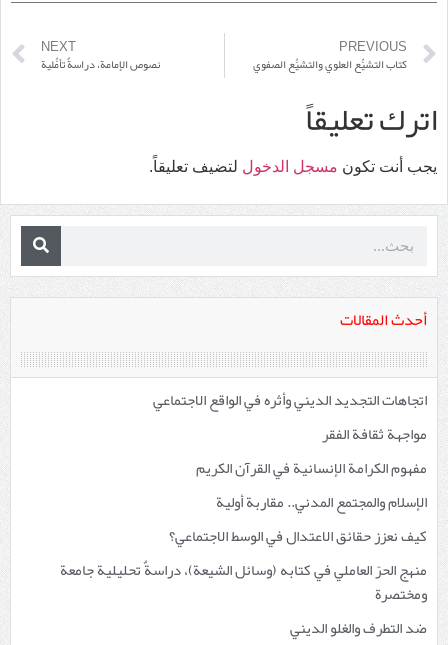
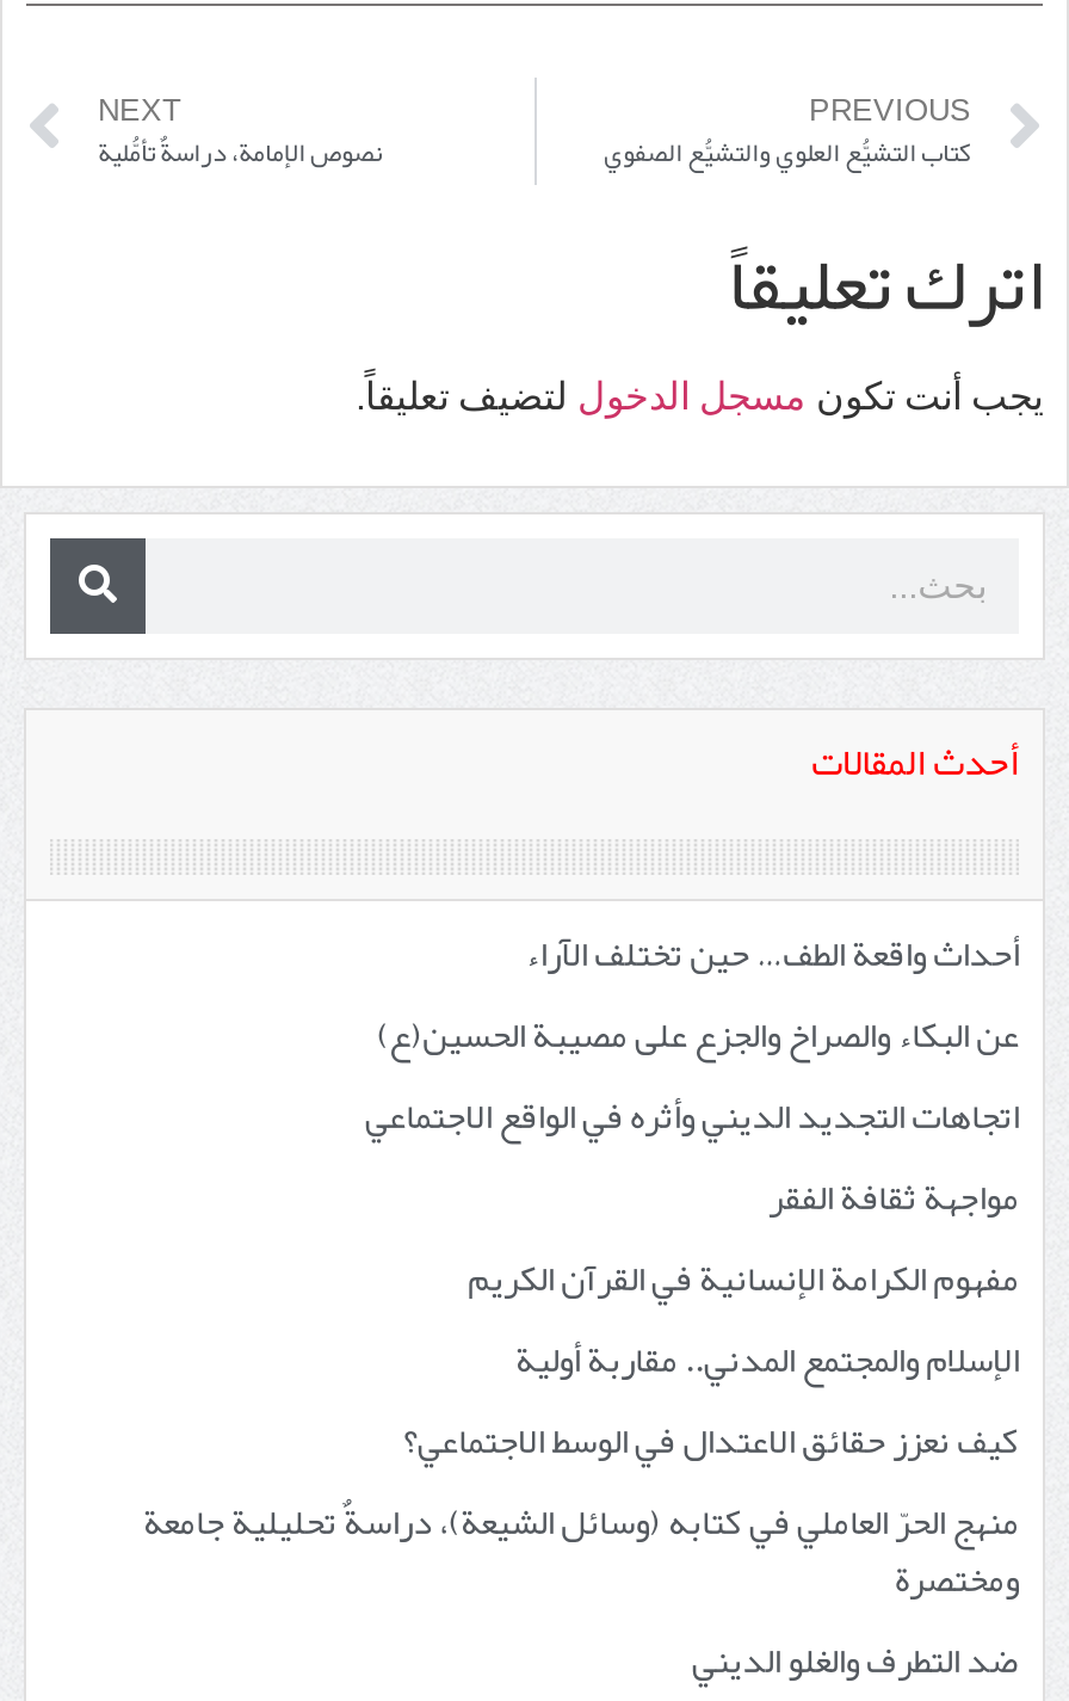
none -> [377,918,1019,1070] أحداث واقعة الطف… حين تختلف الآراء | عن البكاء والصراخ والجزع على مصيبة الحسين(ع)

